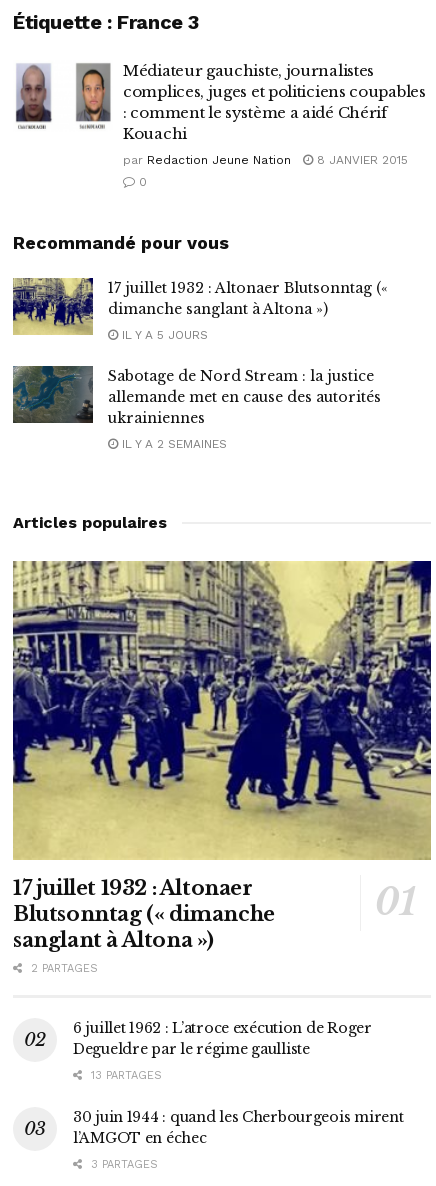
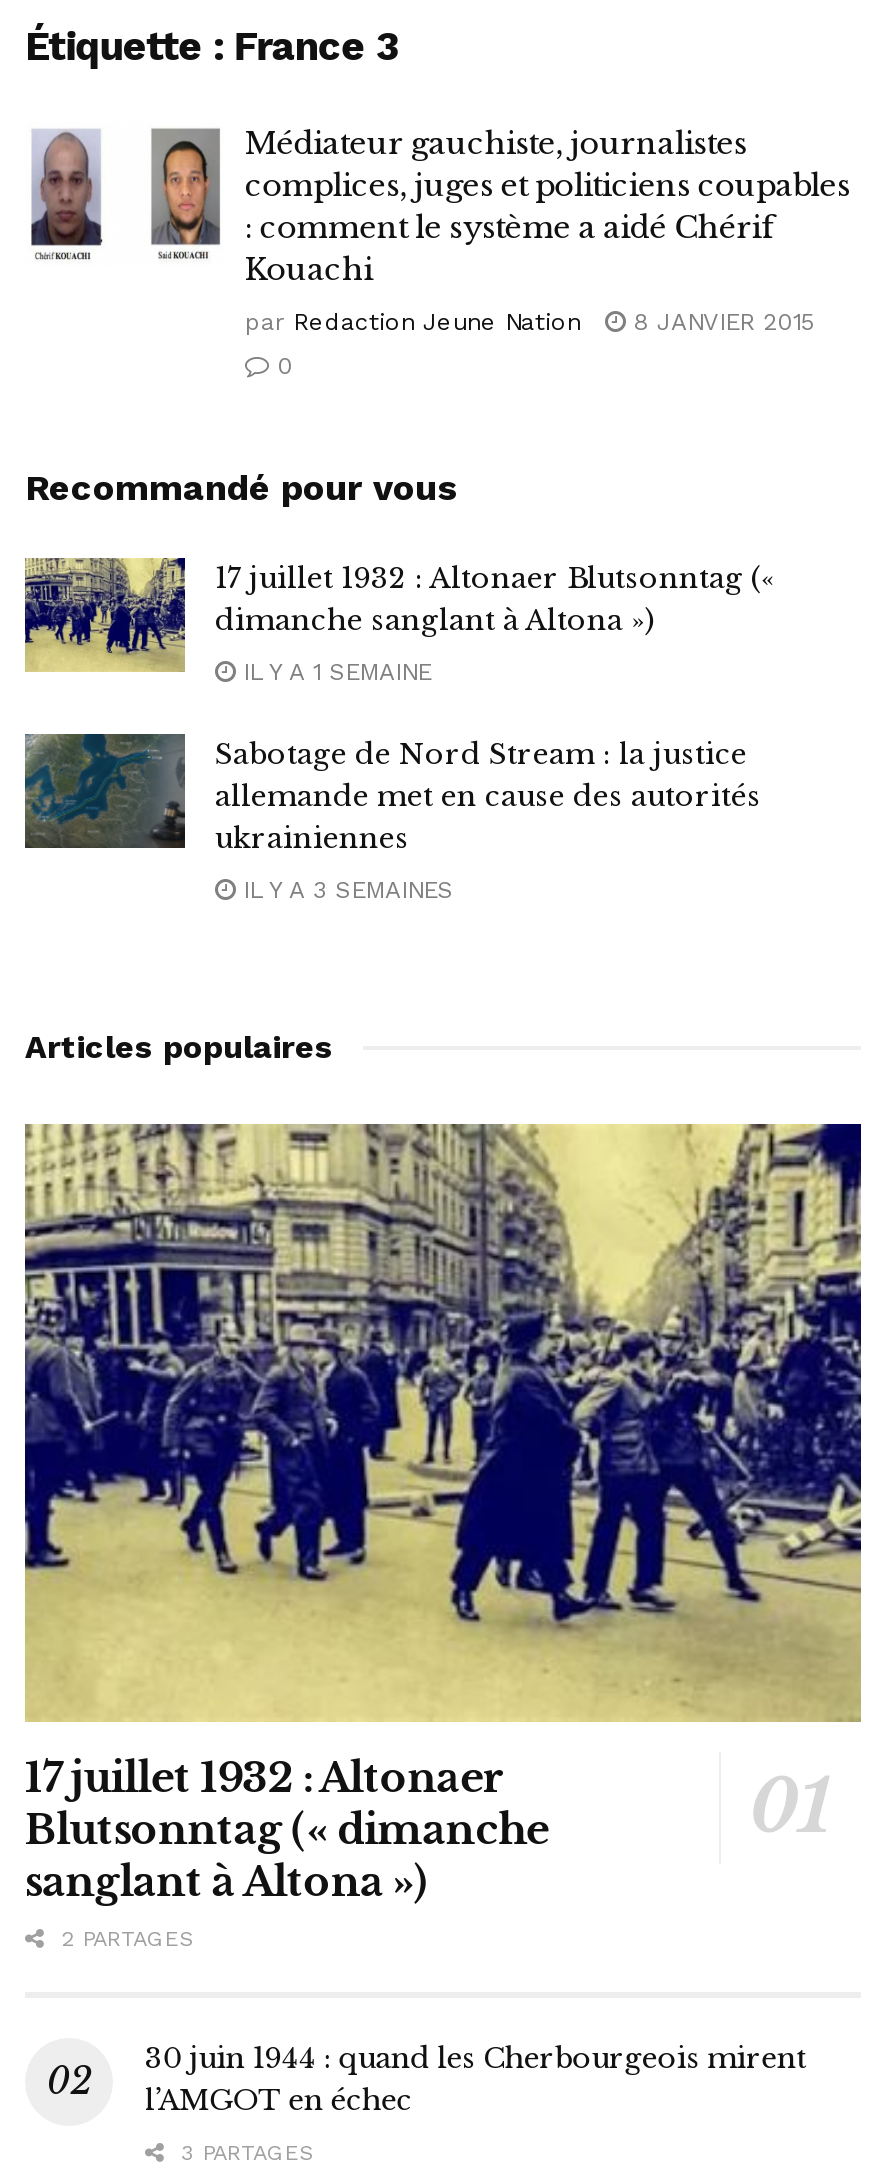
[118,328,208,342] IL Y A 5 JOURS -> [235,658,431,686] IL Y A 1 SEMAINE
[118,437,227,451] IL Y A 2 SEMAINES -> [235,876,453,904] IL Y A 3 SEMAINES
[73,1019,372,1082] 6 juillet 1962 : L’atroce exécution de Roger | Degueldre par le régime gaulliste | 13 PARTAGES -> none

